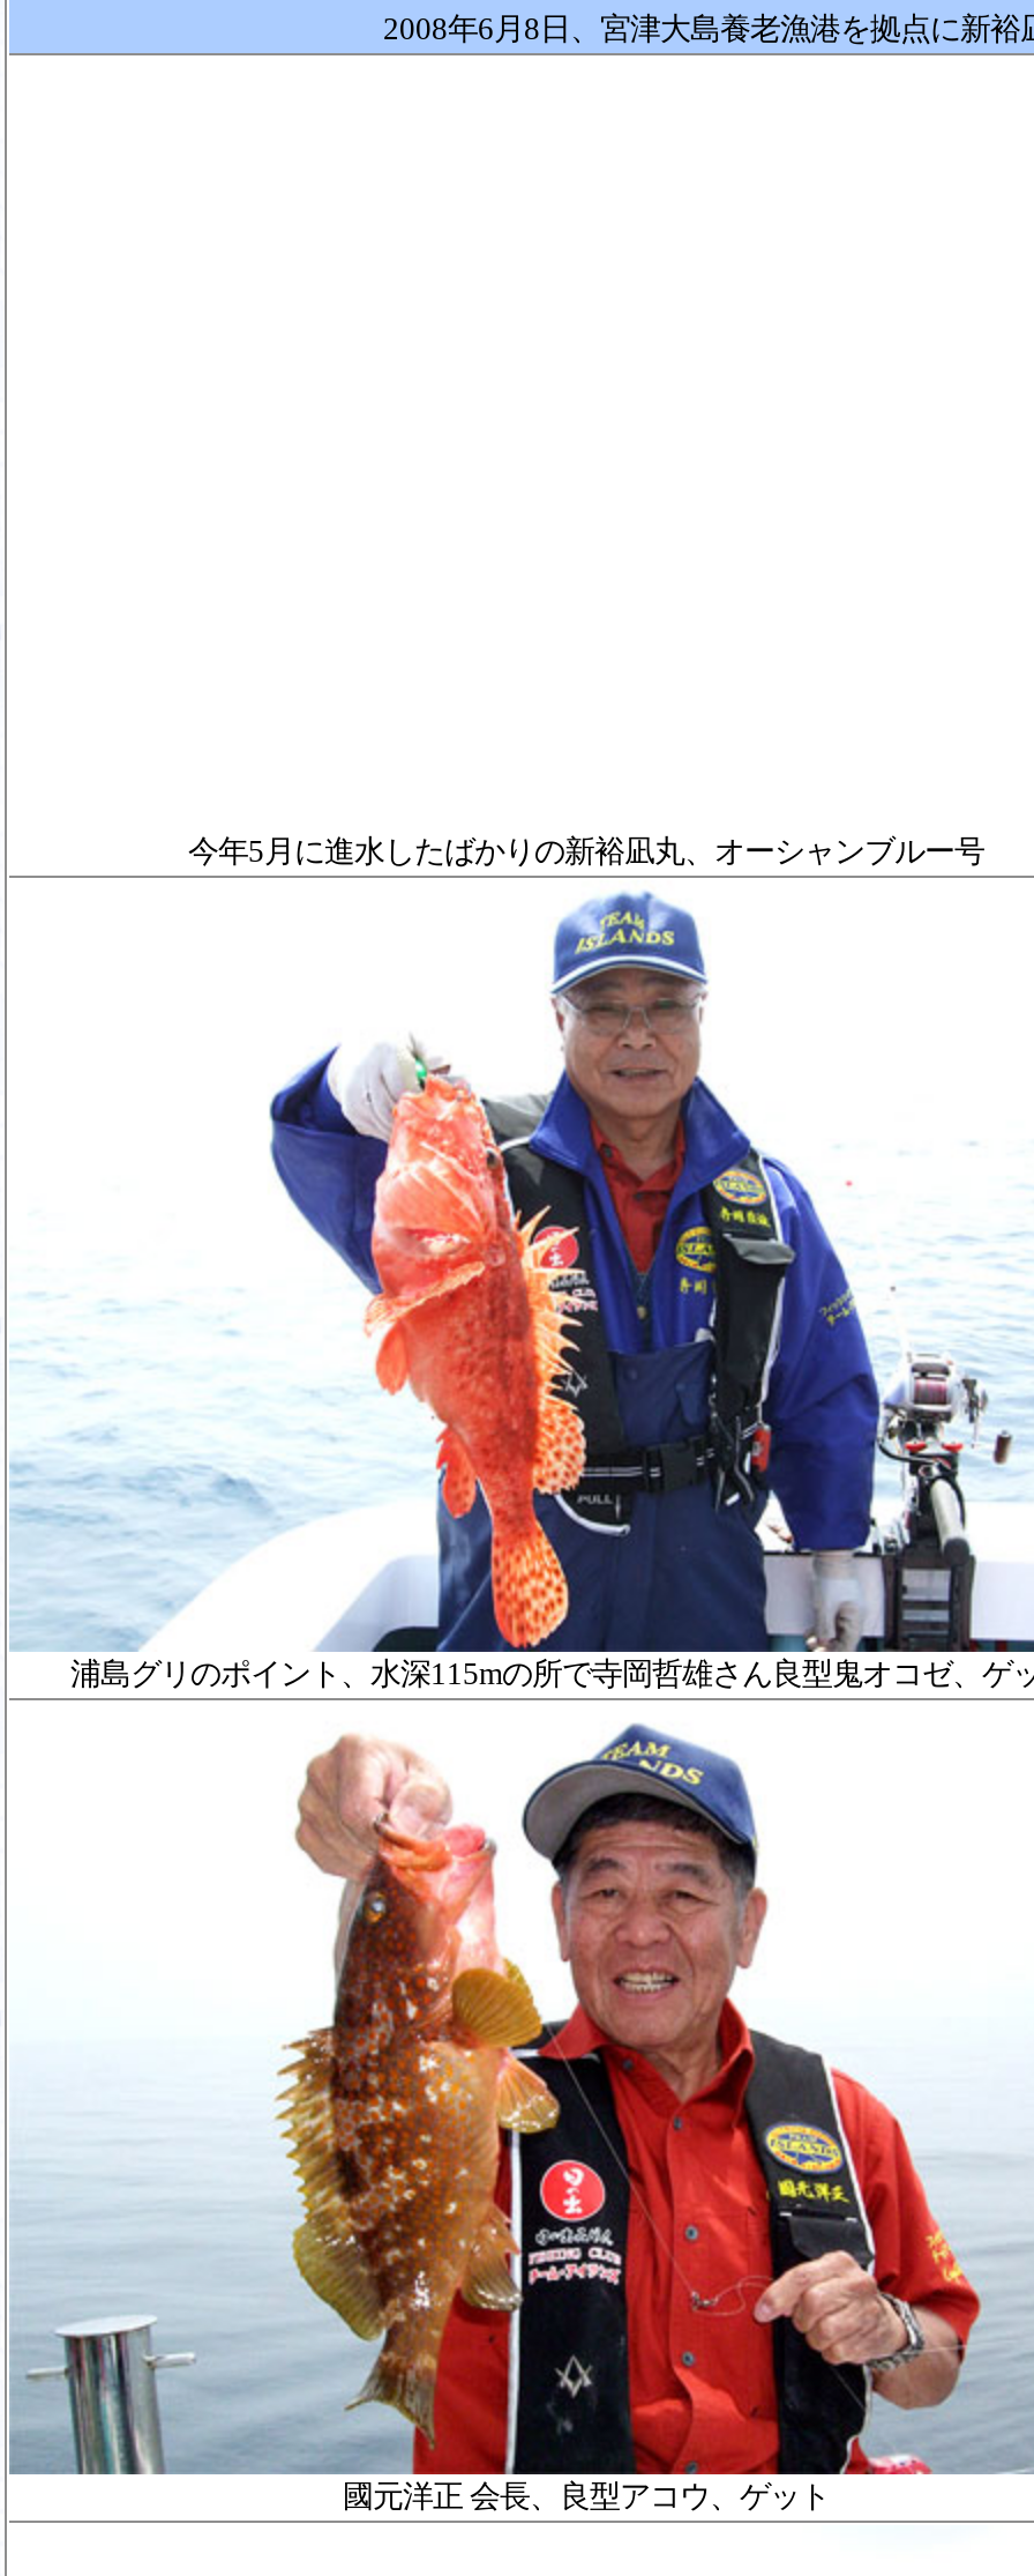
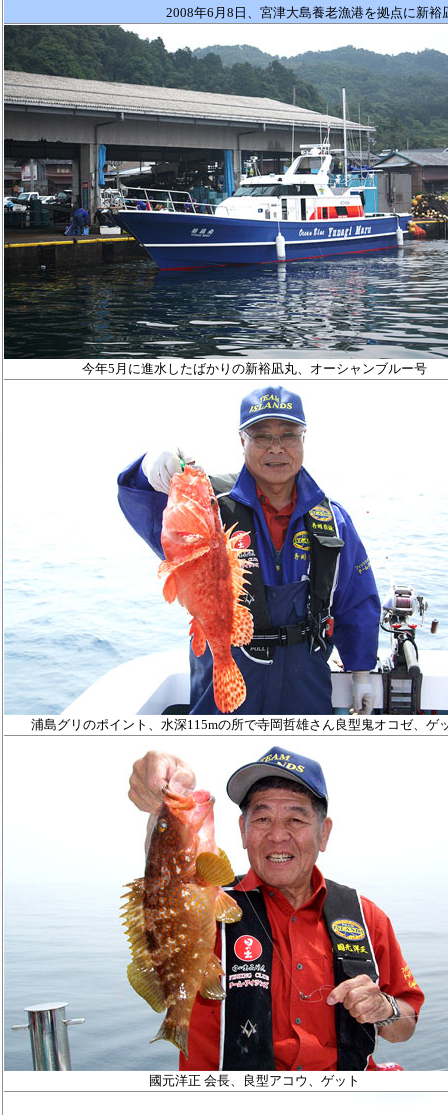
none -> [3,24,445,360] [image]

